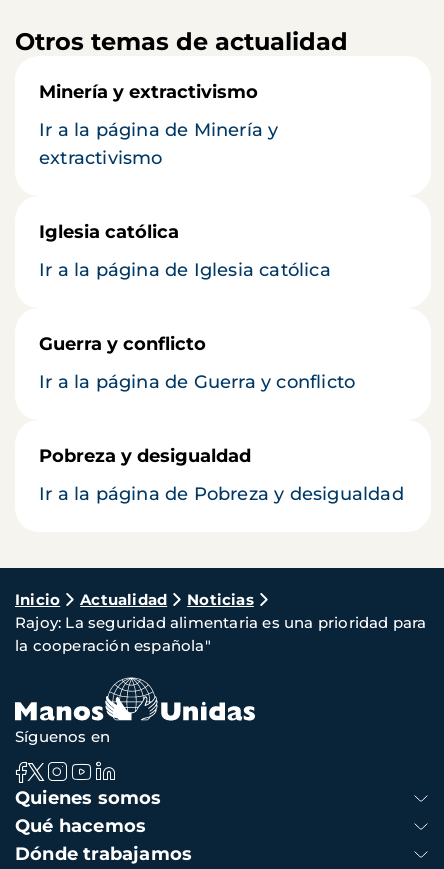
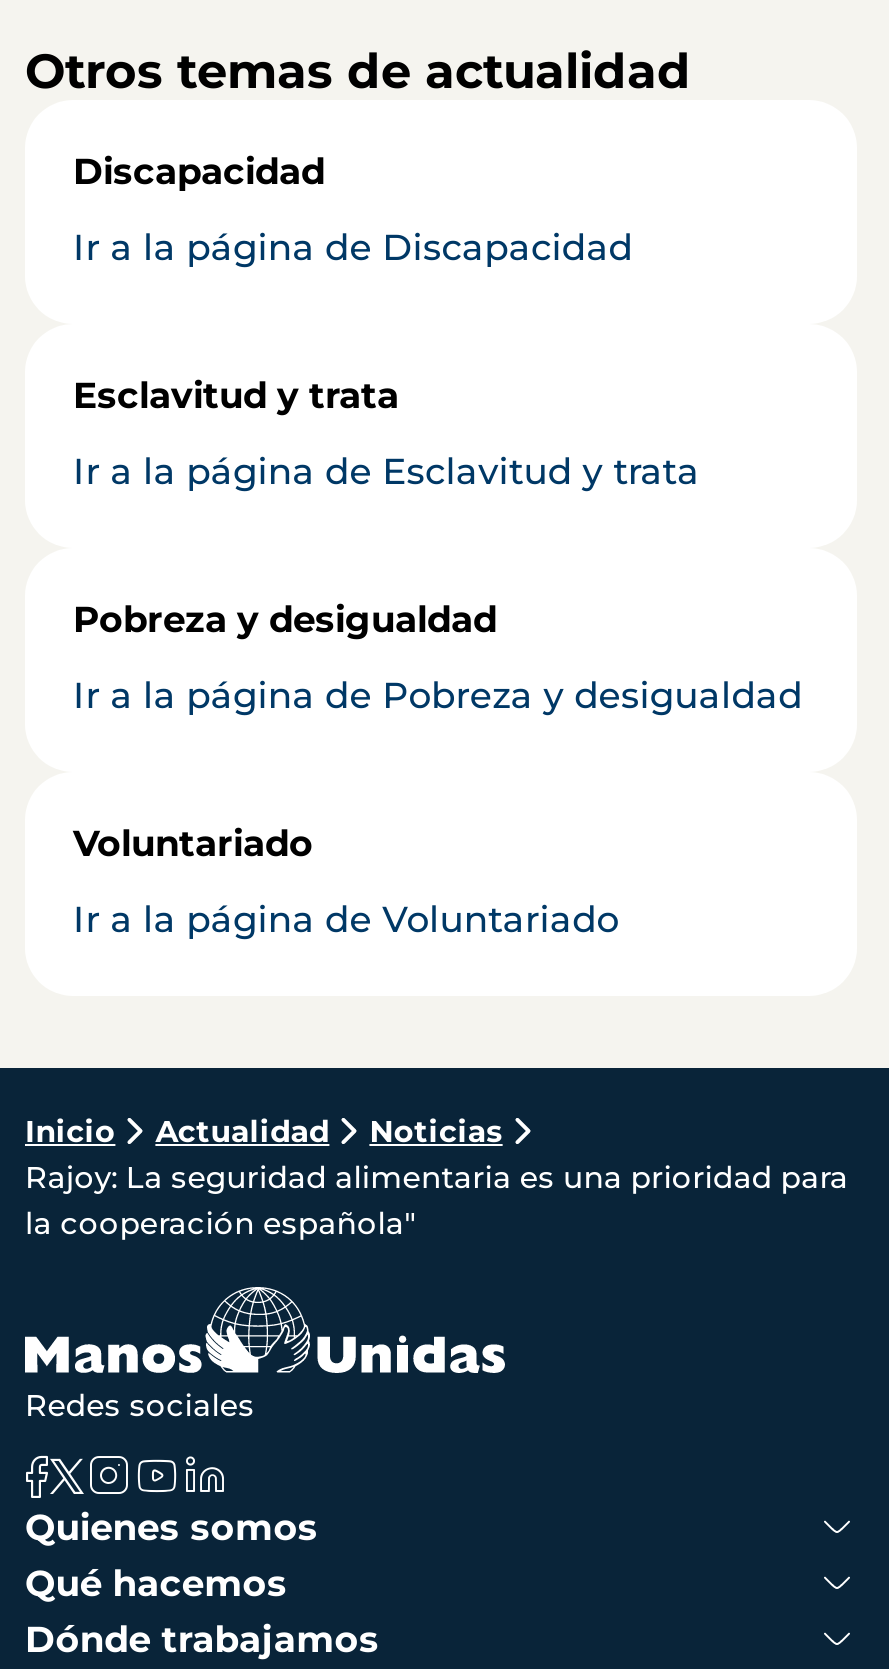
[39,81,355,393] Minería y extractivismo | Ir a la página de Minería y | extractivismo | Iglesia católica | Ir a la página de Iglesia católica | Guerra y conflicto | Ir a la página de Guerra y conflicto -> [73,149,699,493] Discapacidad | Ir a la página de Discapacidad | Esclavitud y trata | Ir a la página de Esclavitud y trata
moved [39,445,404,505] -> [73,597,803,717]: Pobreza y desigualdad | Ir a la página de Pobreza y desigualdad
none -> [73,821,619,941] Voluntariado | Ir a la página de Voluntariado
[15,727,110,746] Síguenos en -> [25,1385,255,1423] Redes sociales

